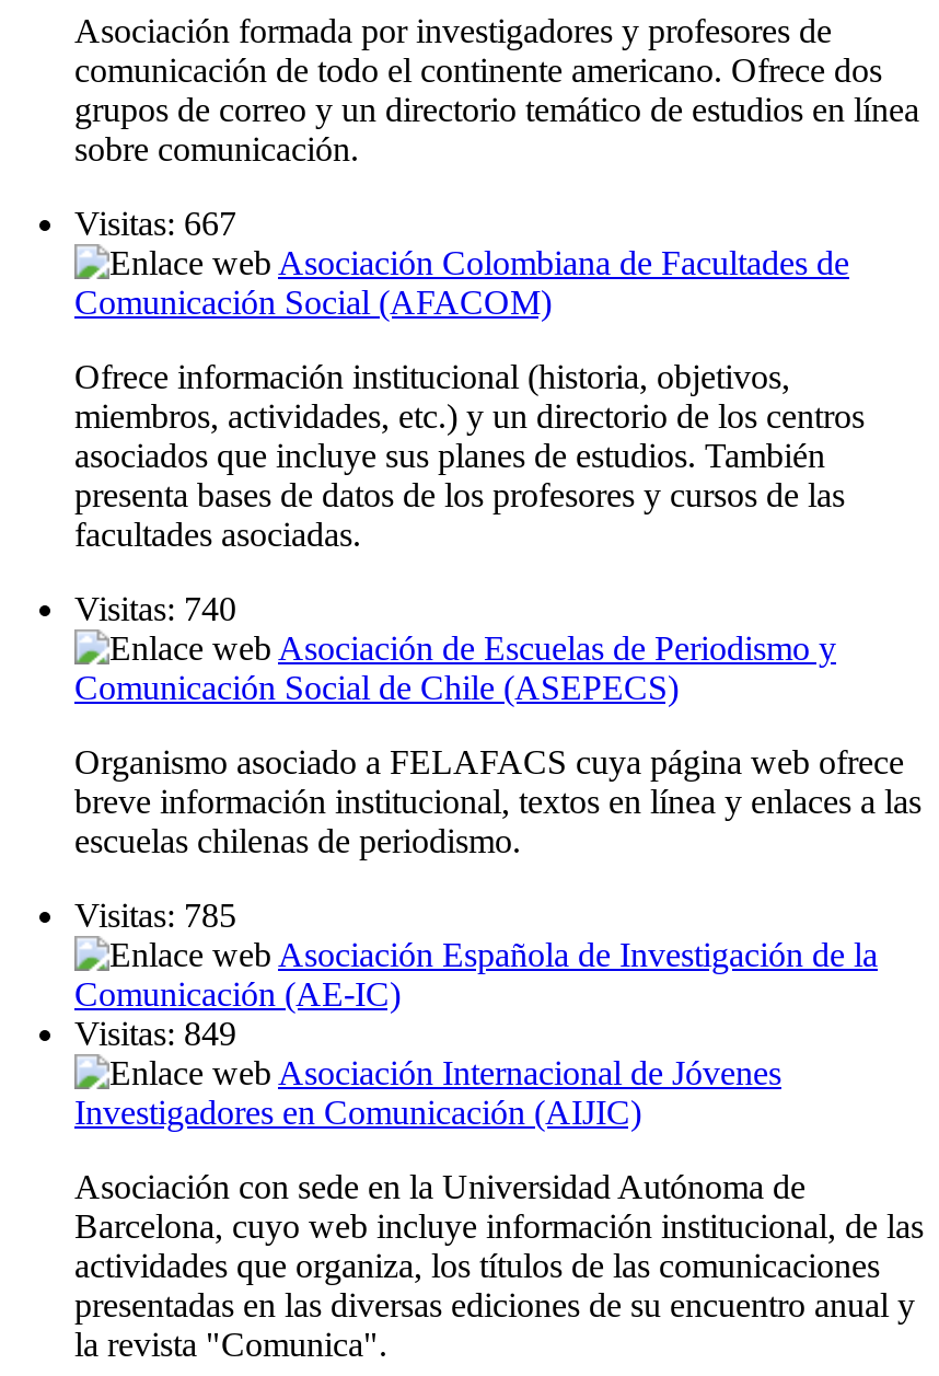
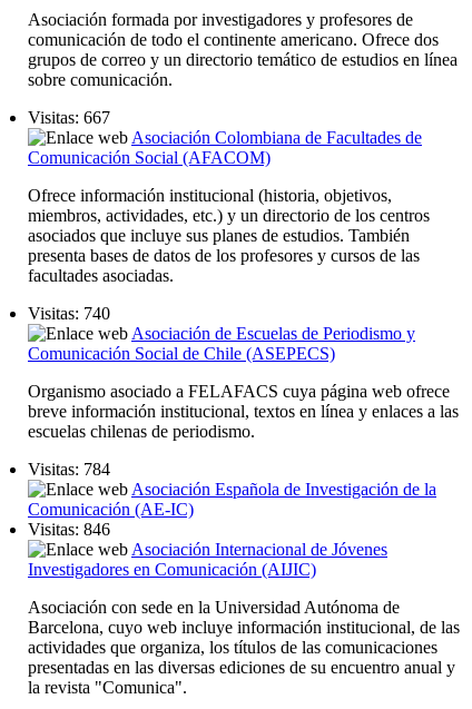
[74,896,236,934] Visitas: 785 -> [28,460,110,478] Visitas: 784
[74,1015,236,1052] Visitas: 849 -> [28,520,110,539] Visitas: 846

